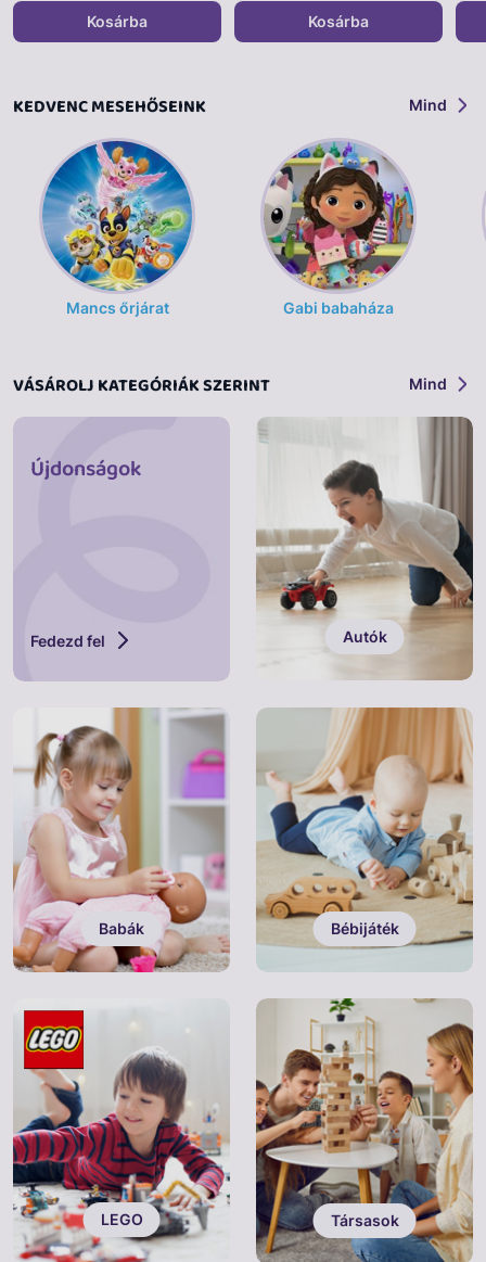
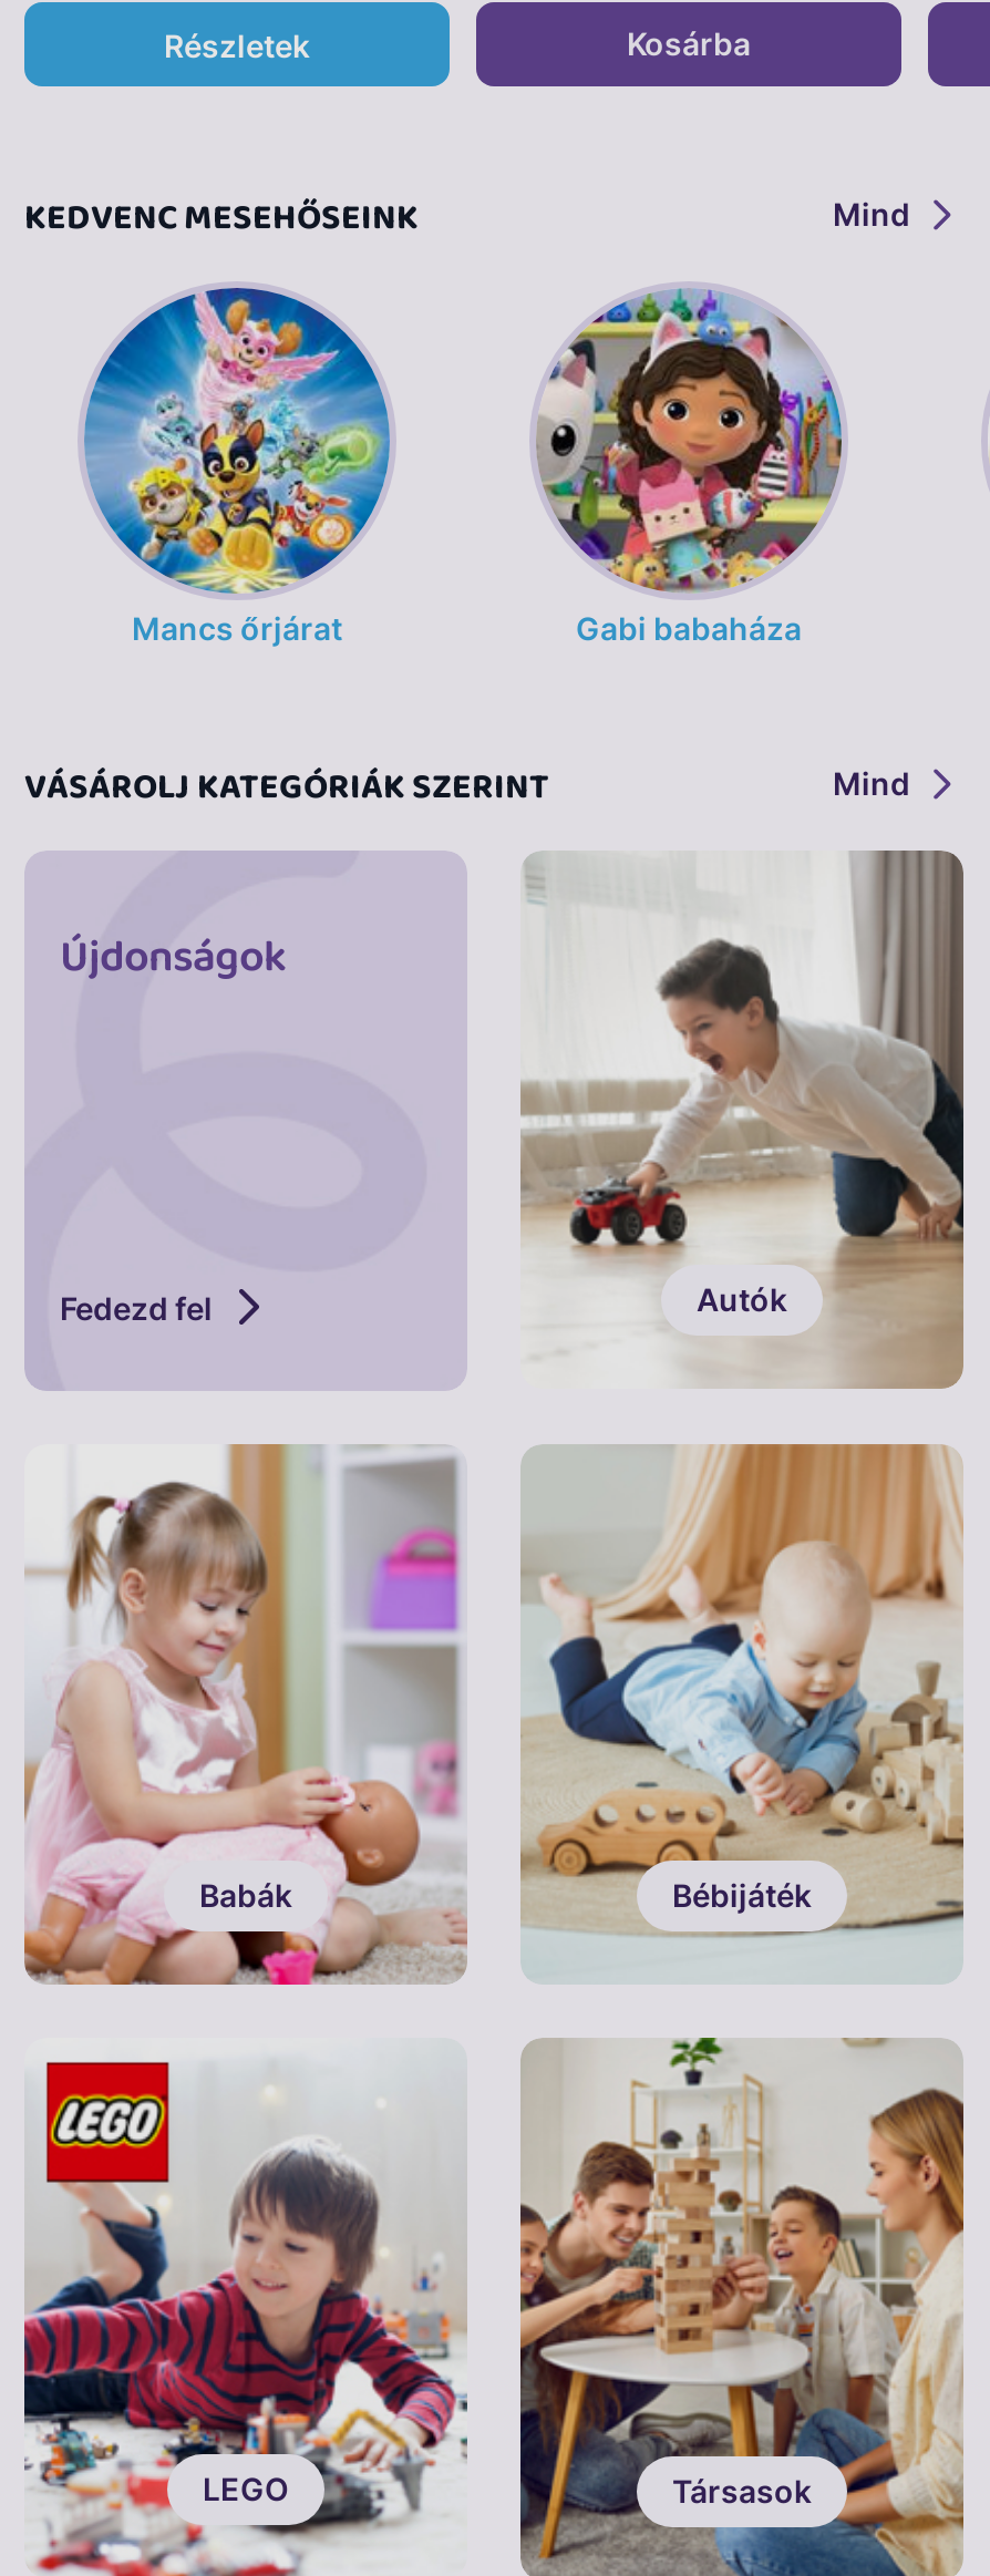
[87,11,148,30] Kosárba -> [164,25,310,63] Részletek

